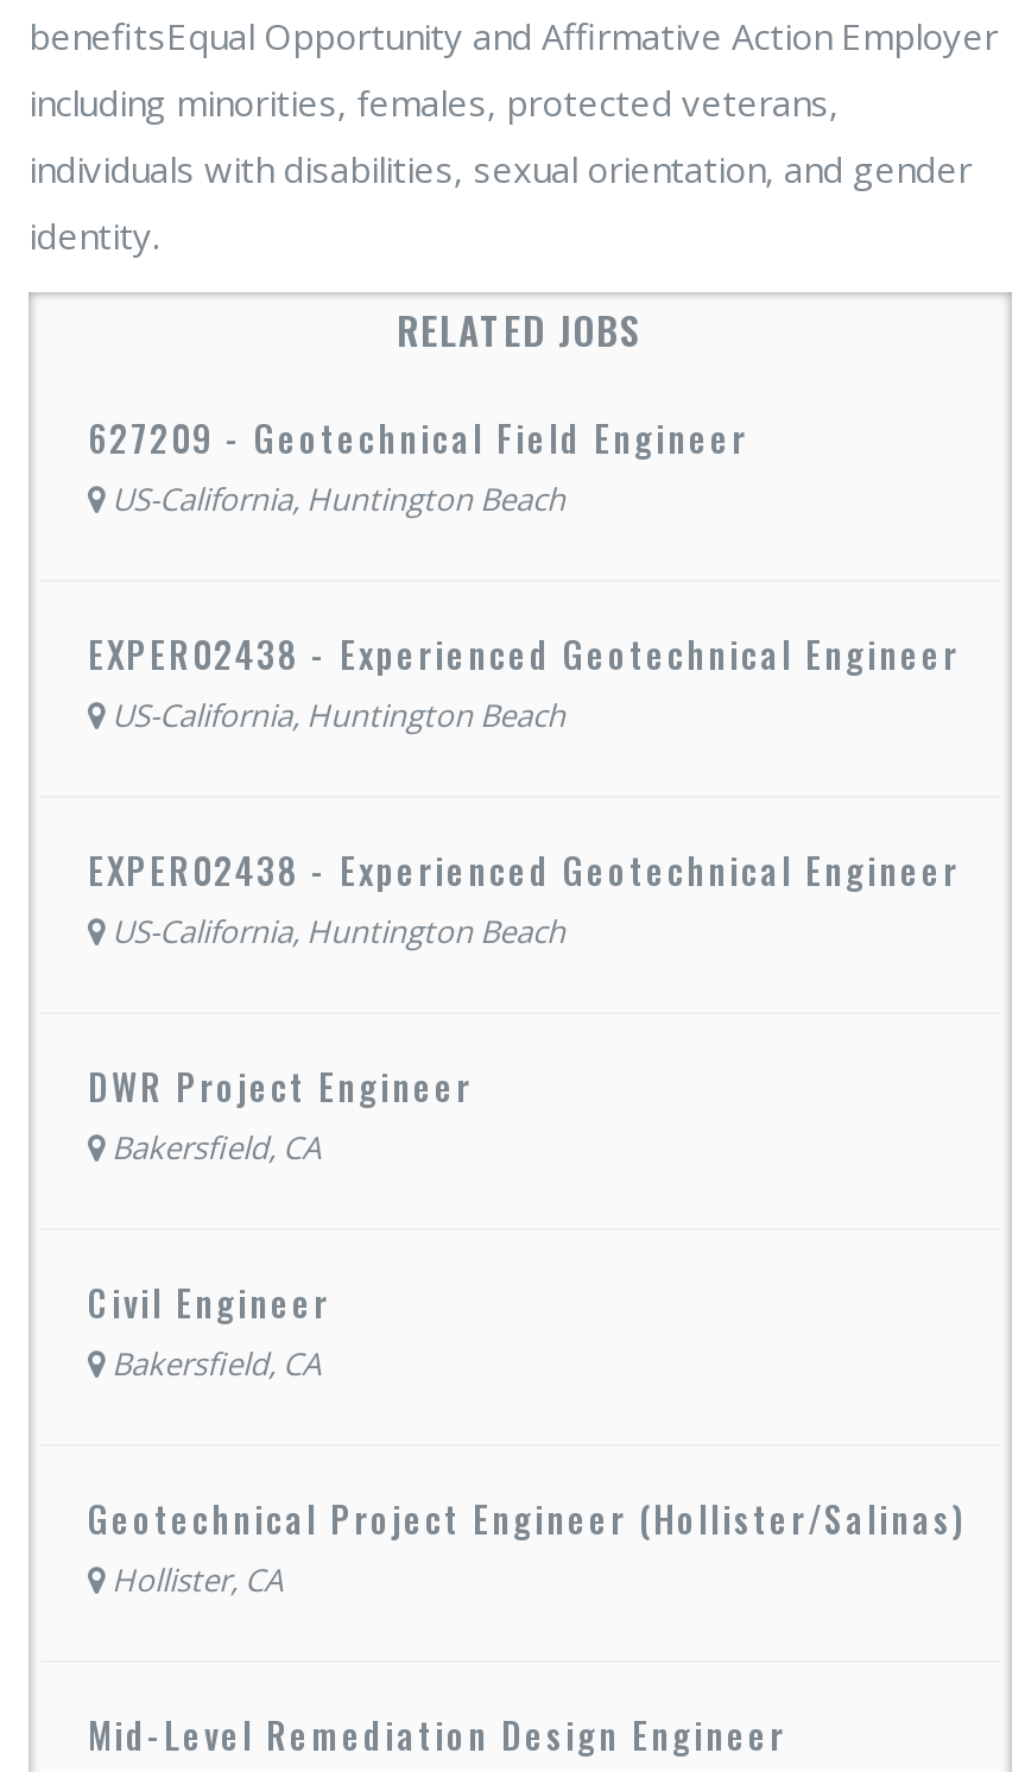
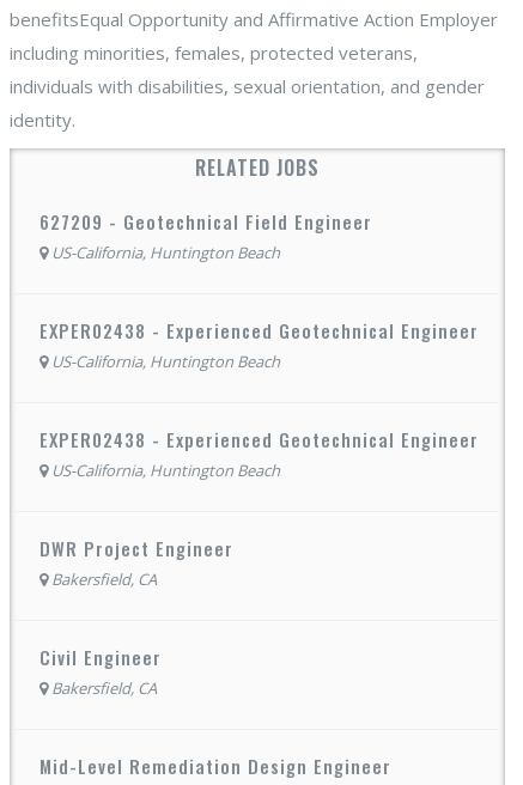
[88,1491,967,1601] Geotechnical Project Engineer (Hollister/Salinas) | Hollister, CA -> none

